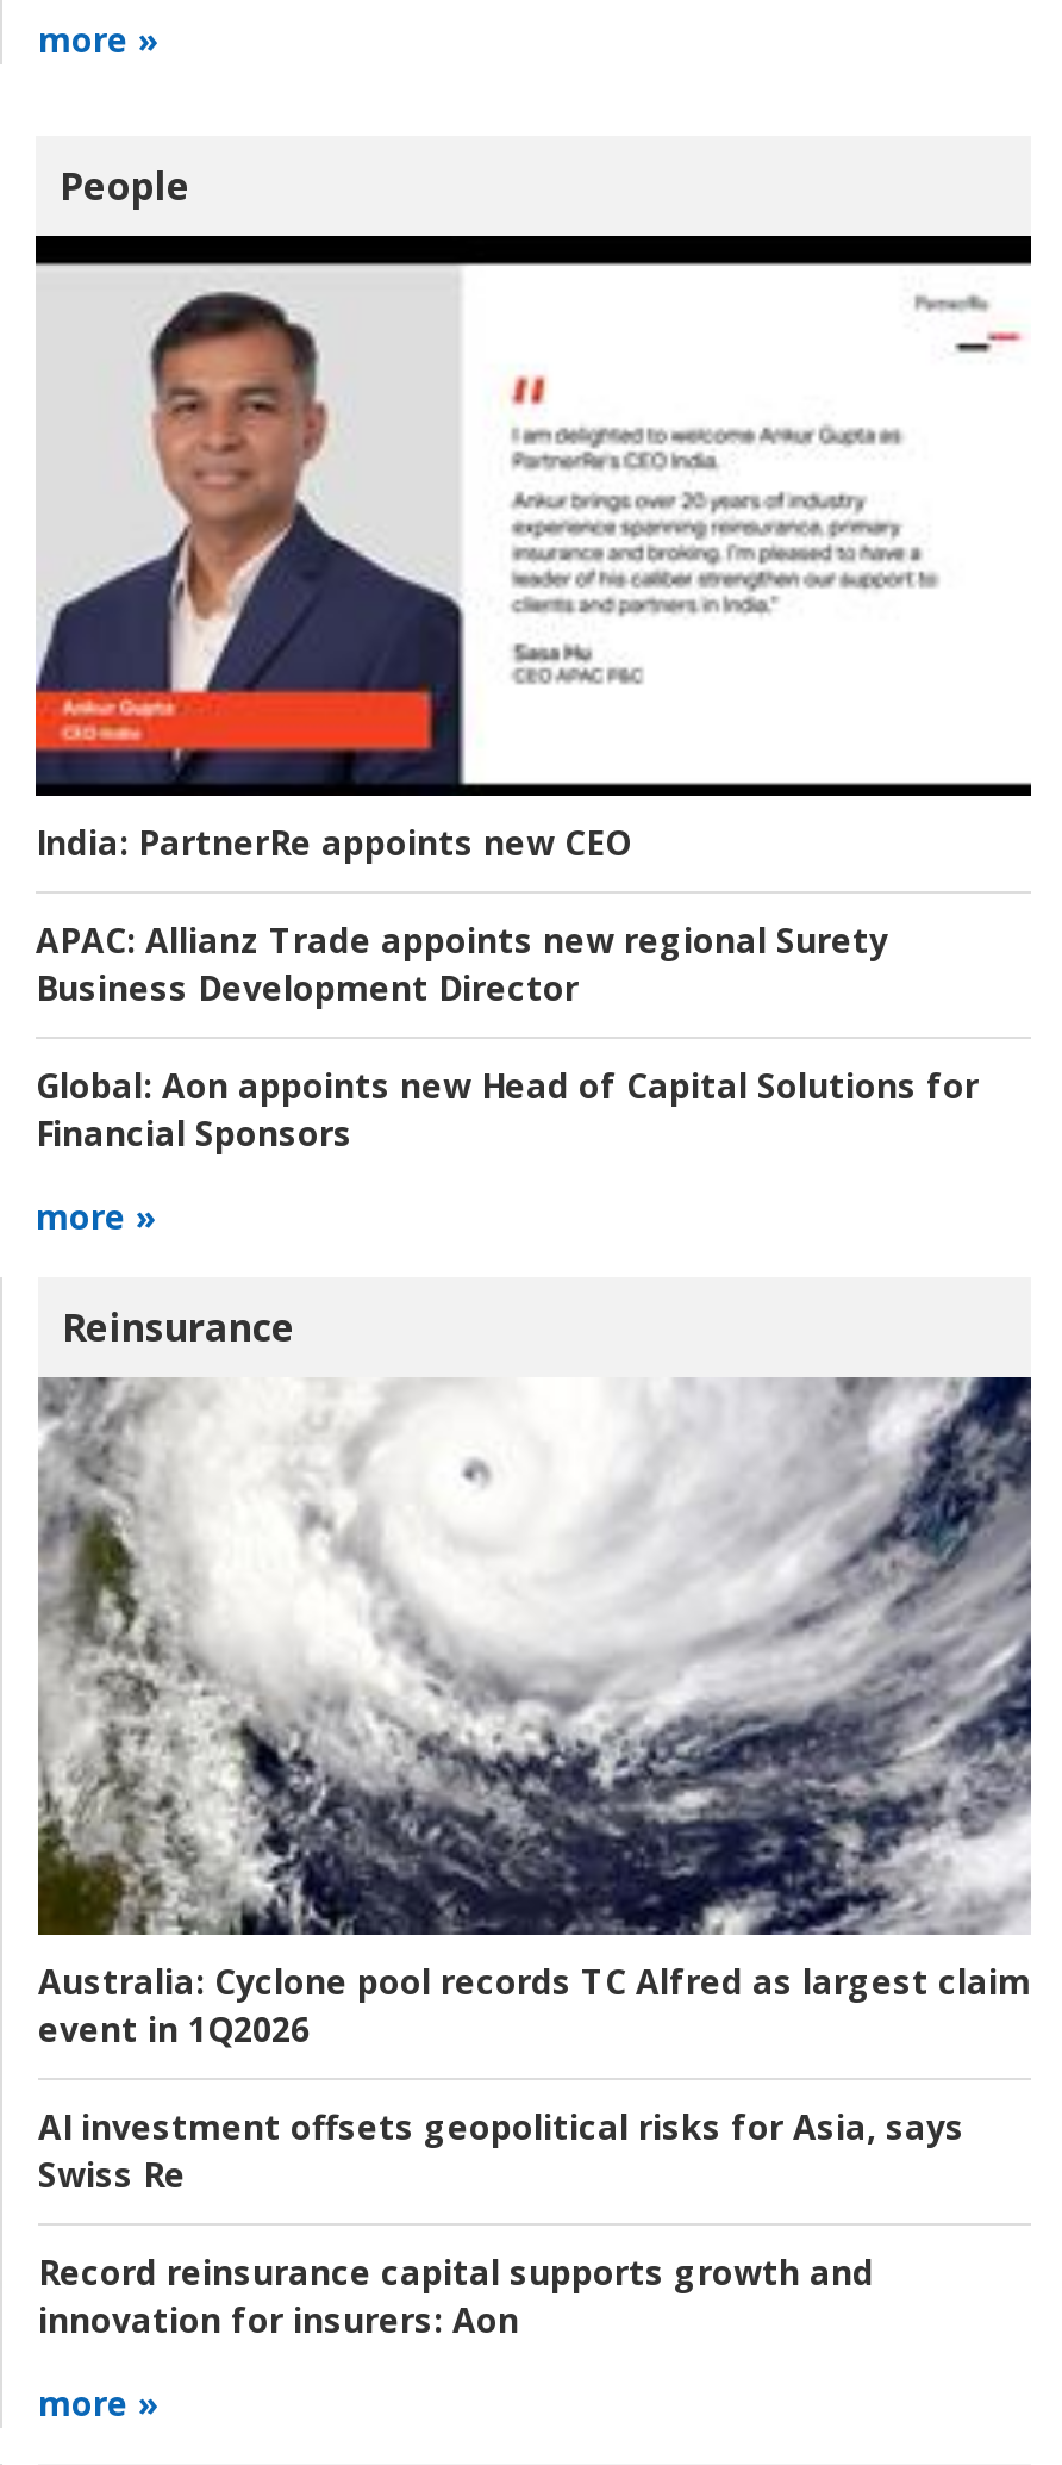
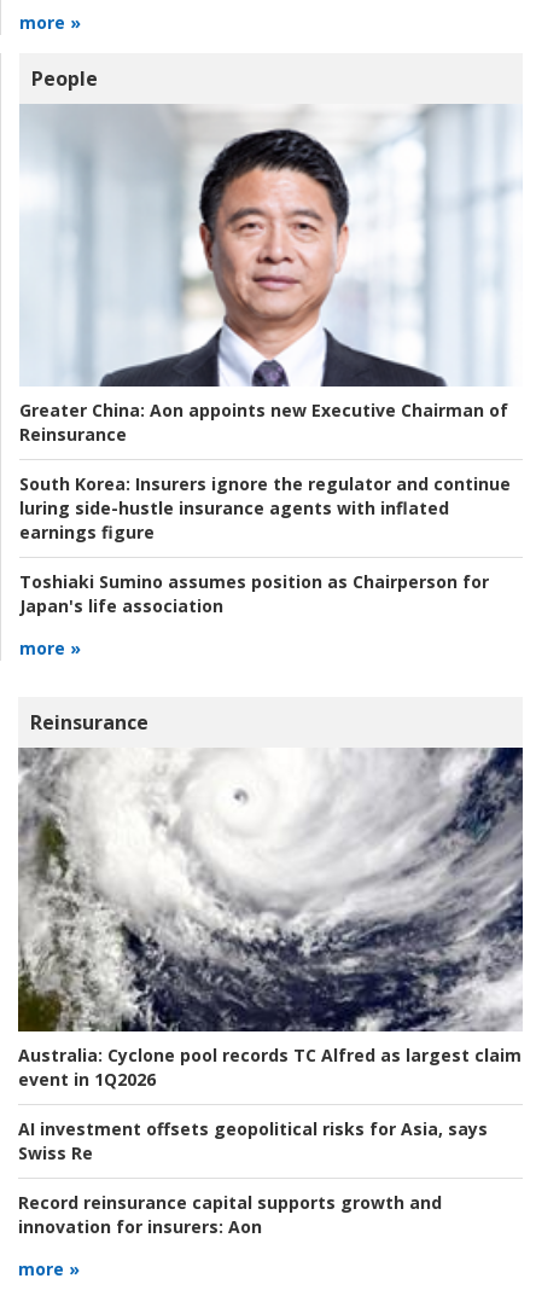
[33,232,1033,709] [image] -> [18,104,515,388] [image]
[36,820,631,865] India: PartnerRe appoints new CEO -> [19,399,508,446] Greater China: Aon appoints new Executive Chairman of | Reinsurance
[36,918,888,1011] APAC: Allianz Trade appoints new regional Surety | Business Development Director -> [19,472,511,544] South Korea: Insurers ignore the regulator and continue | luring side-hustle insurance agents with inflated | earnings figure
[36,1063,979,1156] Global: Aon appoints new Head of Capital Solutions for | Financial Sponsors -> [19,570,489,617] Toshiaki Sumino assumes position as Chairperson for | Japan's life association

